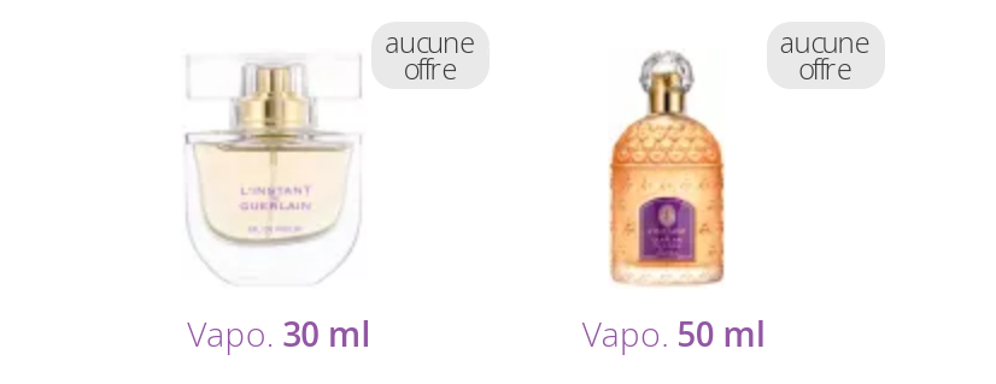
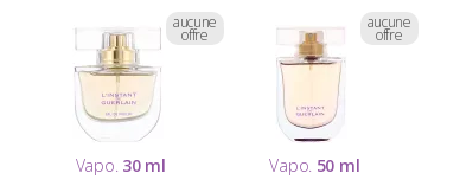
[600,51,728,289] [image] -> [276,27,345,143] [image]

